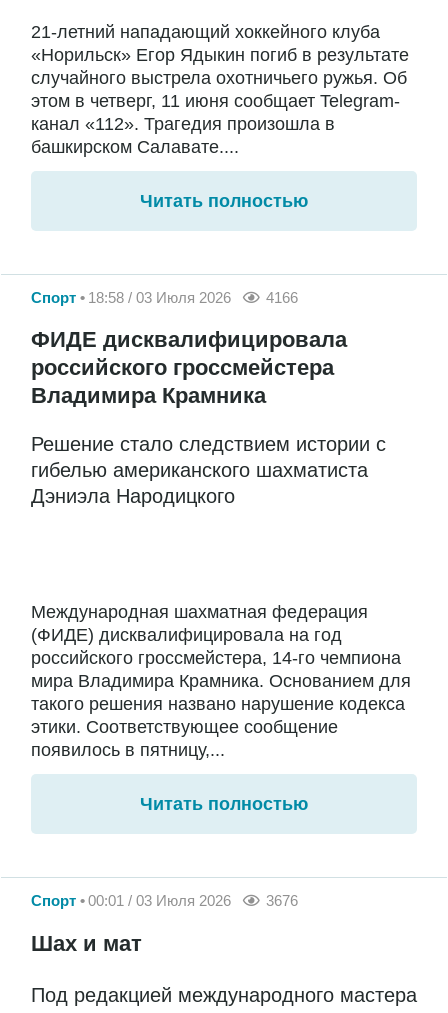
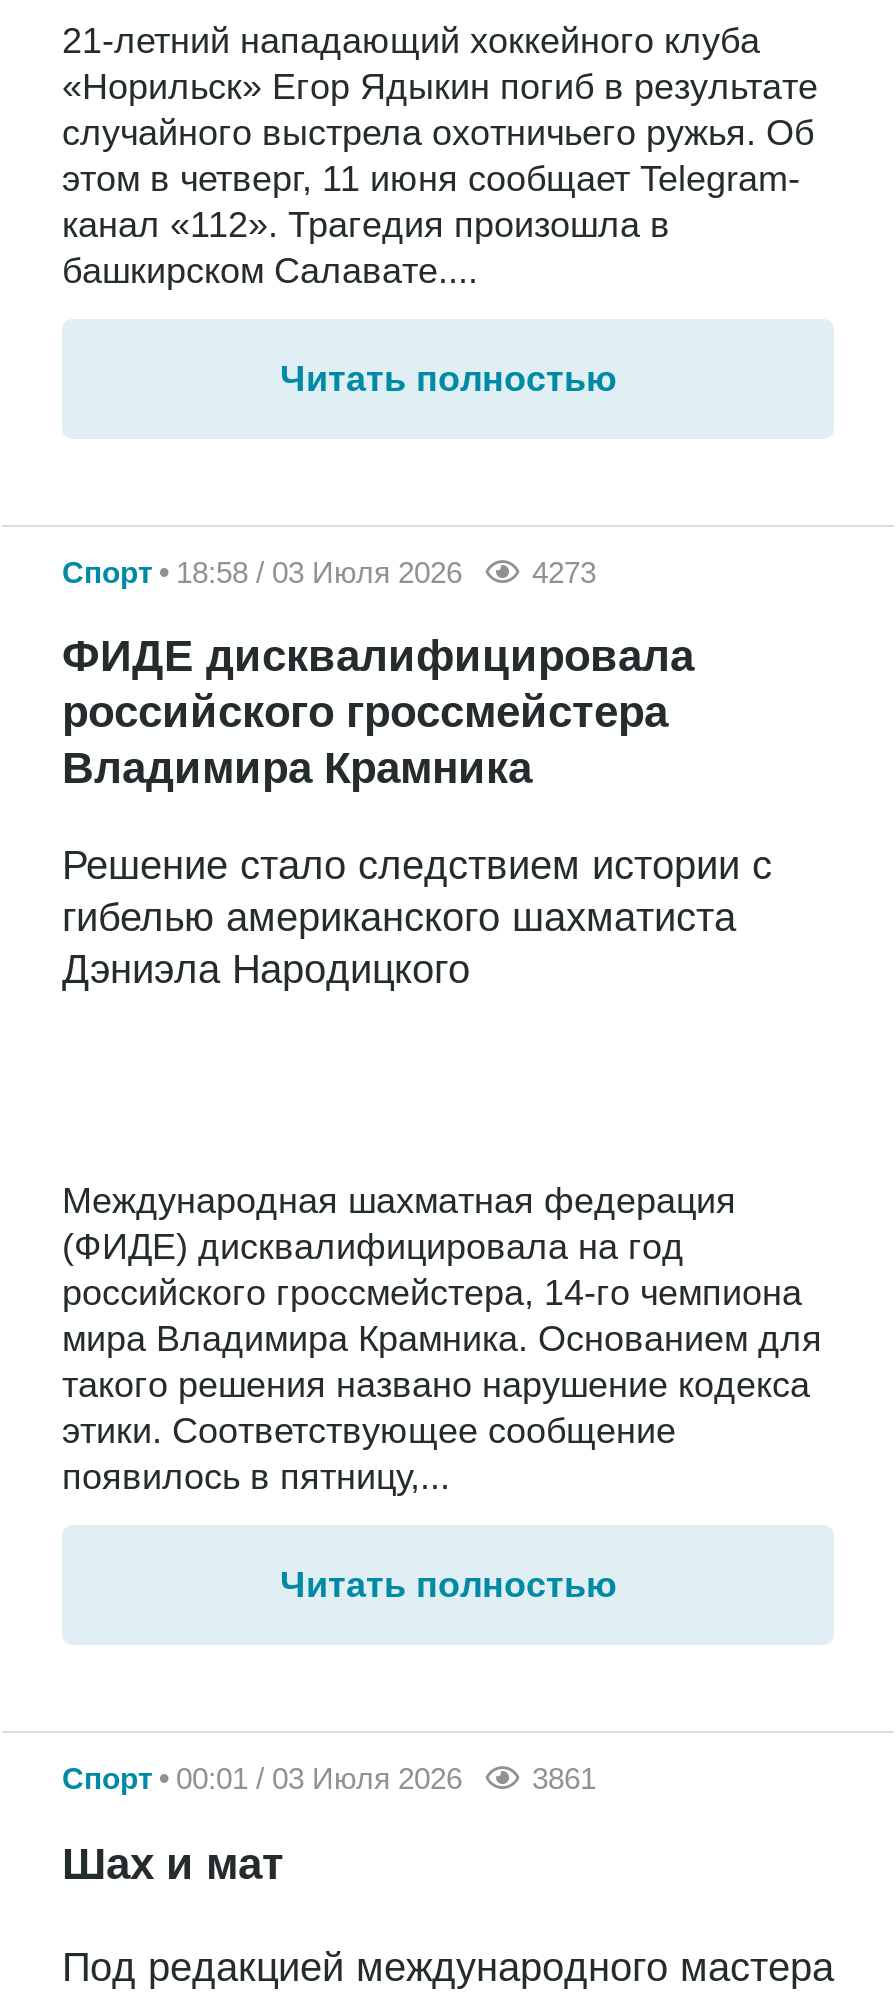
[266,289,298,306] 4166 -> [532,555,596,589] 4273
[266,892,298,909] 3676 -> [532,1761,596,1795] 3861

